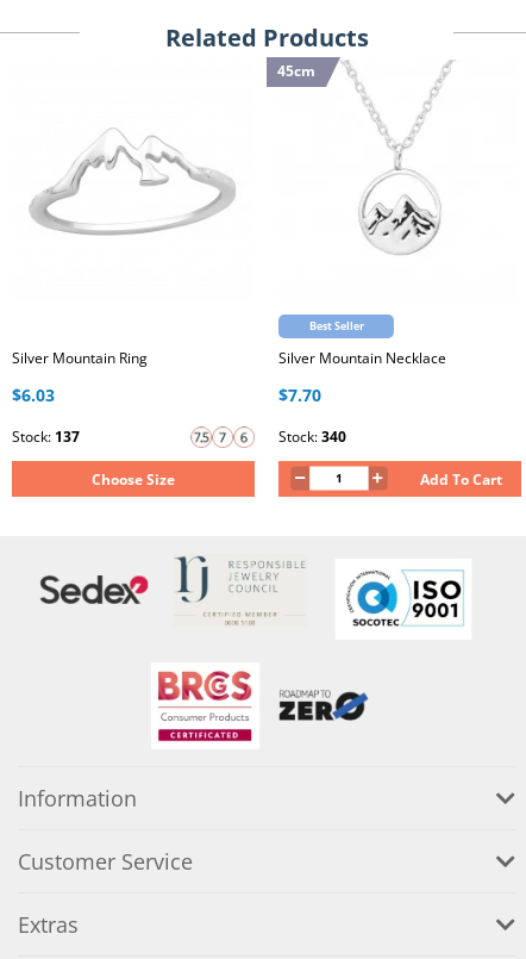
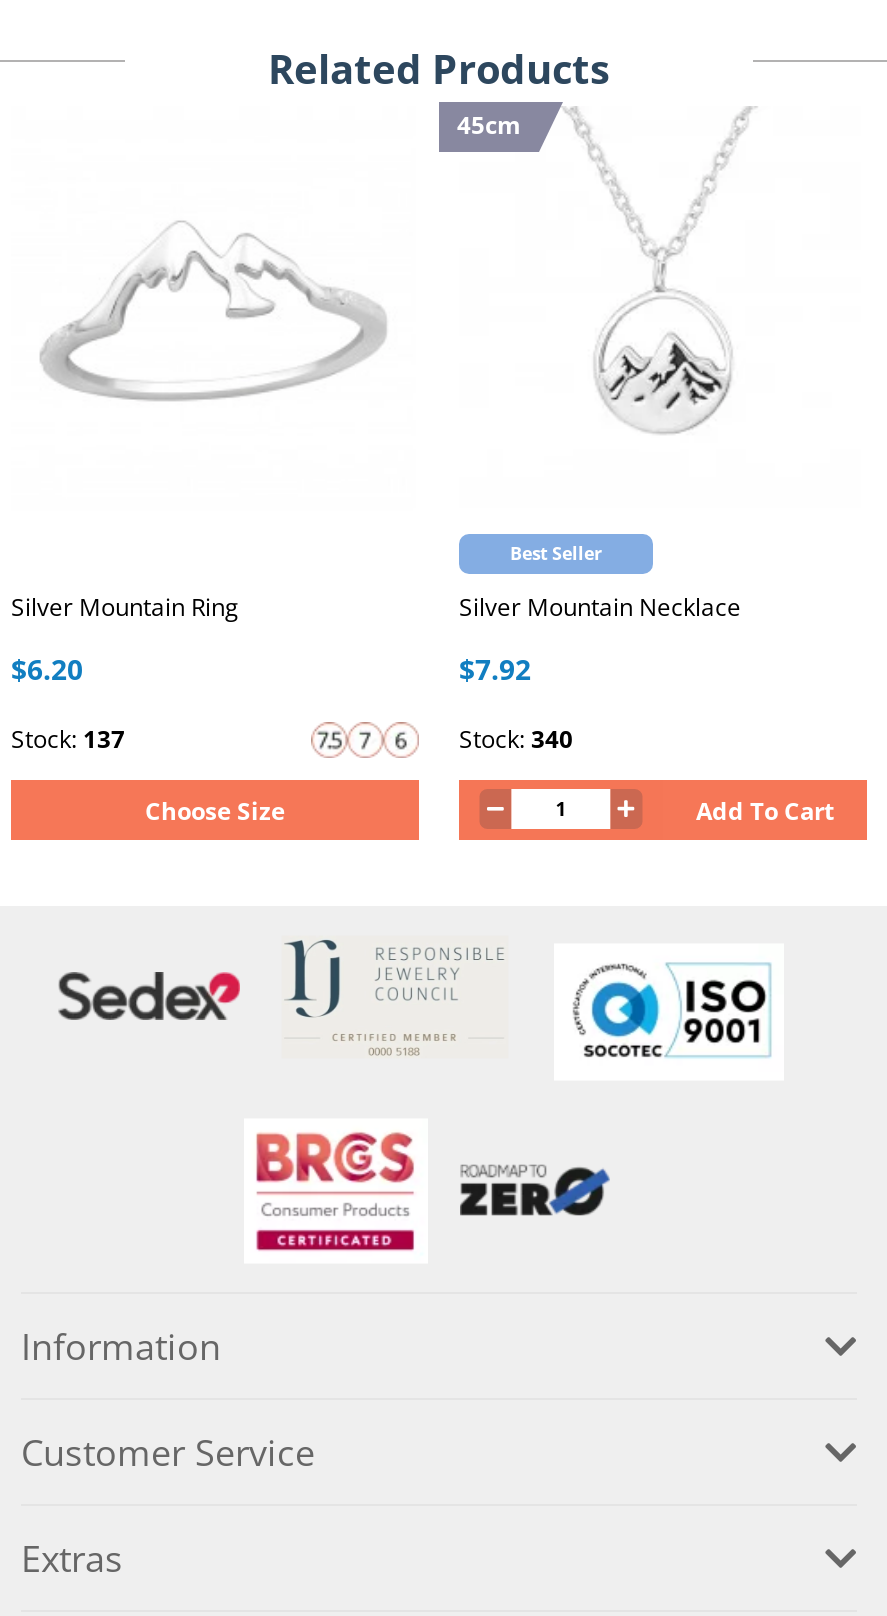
[12,384,55,406] $6.03 -> [11,650,83,688] $6.20
[278,384,321,406] $7.70 -> [459,650,531,688] $7.92

